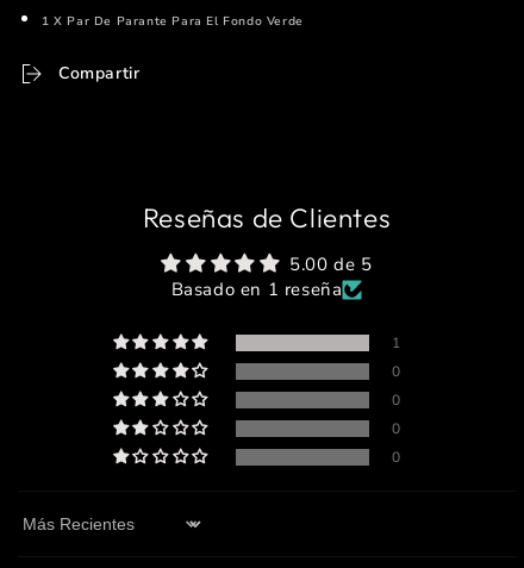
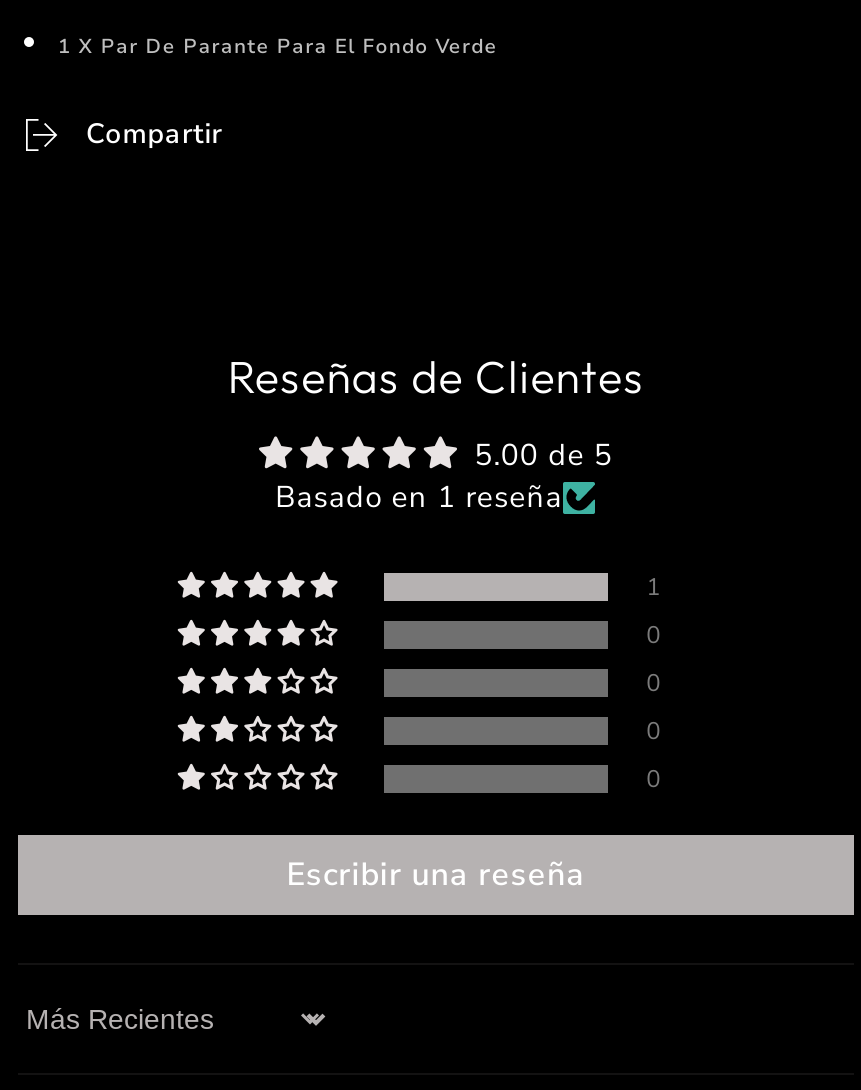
none -> [287,854,585,898] Escribir una reseña

